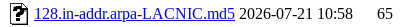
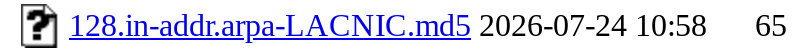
[34,5,353,22] 128.in-addr.arpa-LACNIC.md5 2026-07-21 10:58 -> [69,9,707,43] 128.in-addr.arpa-LACNIC.md5 2026-07-24 10:58

